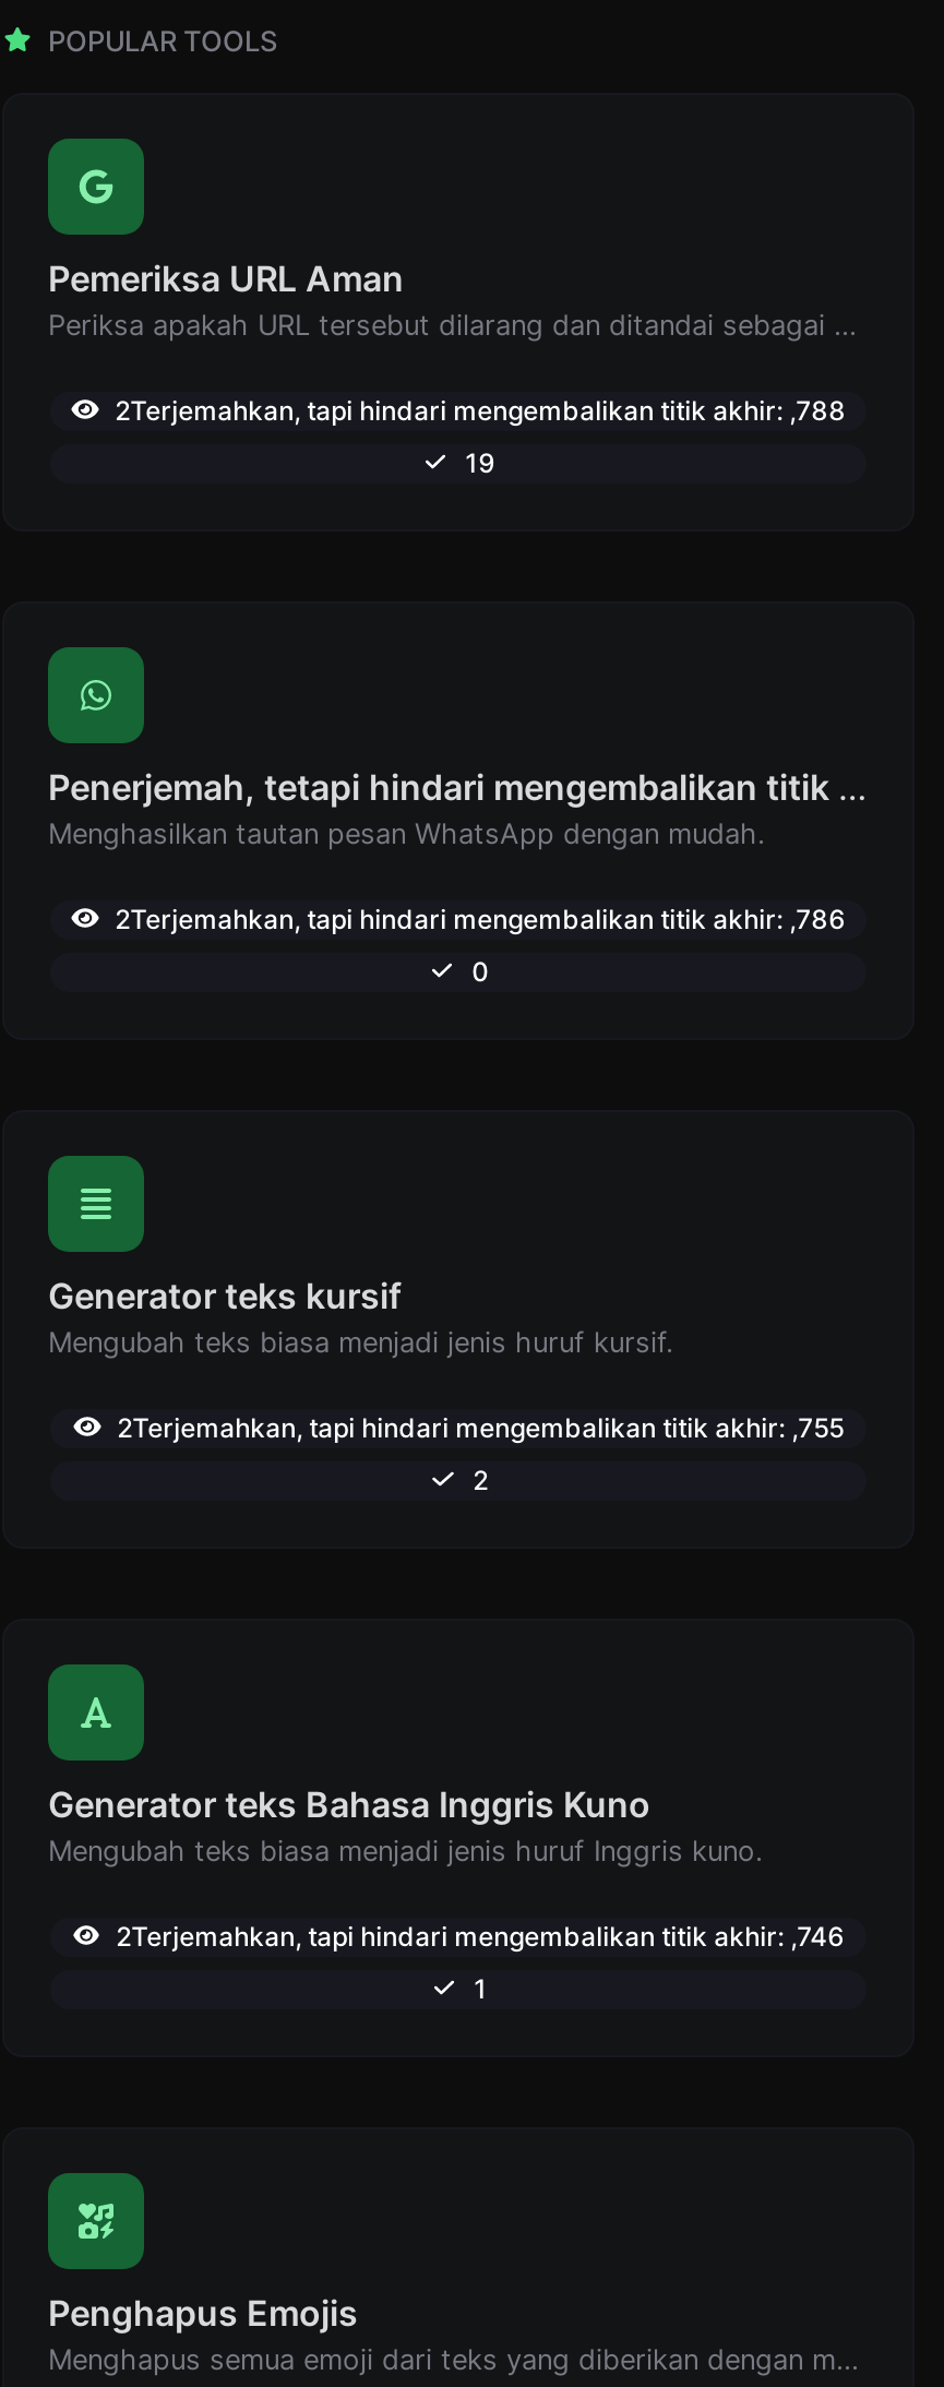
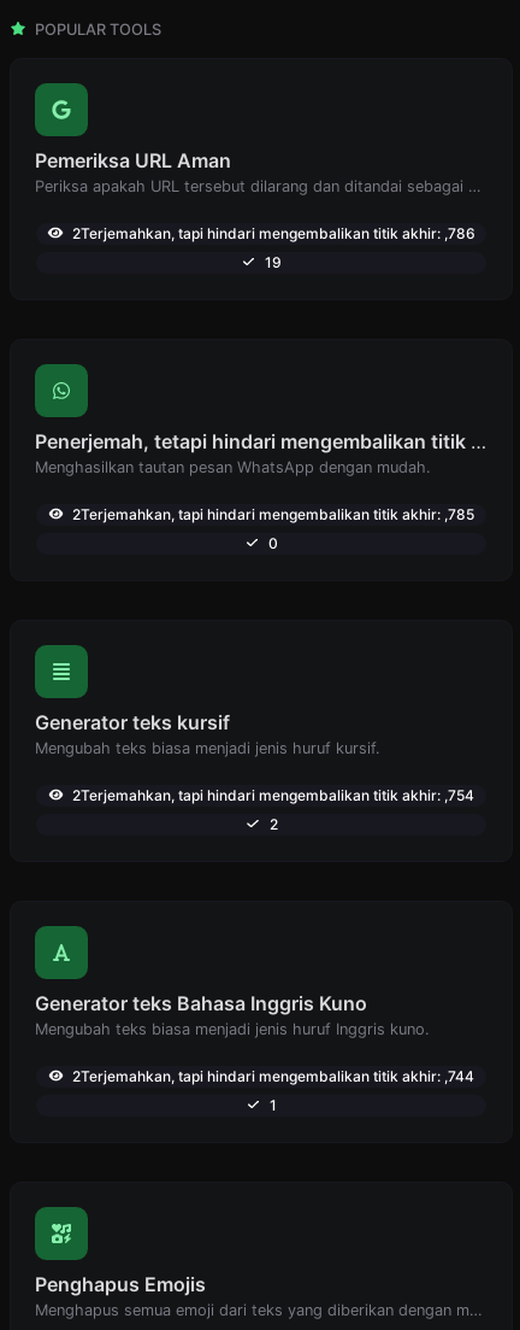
[108,393,846,426] 2Terjemahkan, tapi hindari mengembalikan titik akhir: ,788 -> none
none -> [69,505,474,523] 2Terjemahkan, tapi hindari mengembalikan titik akhir: ,785
moved [108,902,846,934] -> [68,224,475,242]: 2Terjemahkan, tapi hindari mengembalikan titik akhir: ,786
[110,1410,844,1443] 2Terjemahkan, tapi hindari mengembalikan titik akhir: ,755 -> [69,786,474,804] 2Terjemahkan, tapi hindari mengembalikan titik akhir: ,754
[109,1919,845,1952] 2Terjemahkan, tapi hindari mengembalikan titik akhir: ,746 -> [69,1067,474,1085] 2Terjemahkan, tapi hindari mengembalikan titik akhir: ,744

